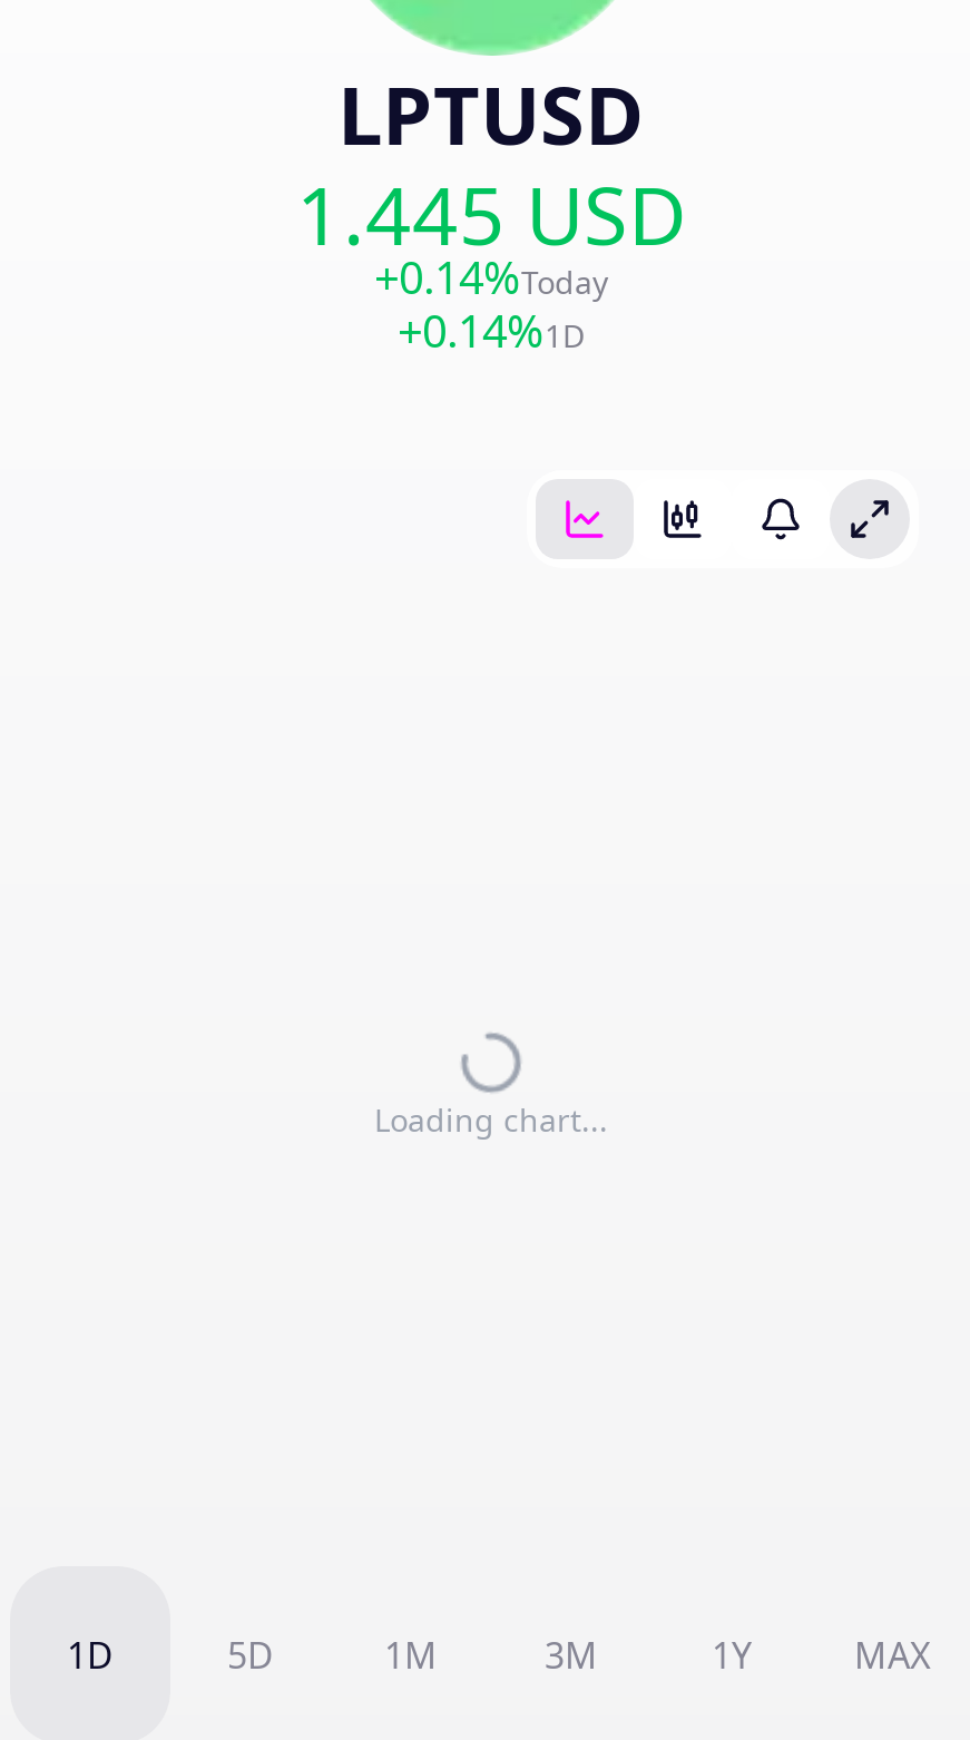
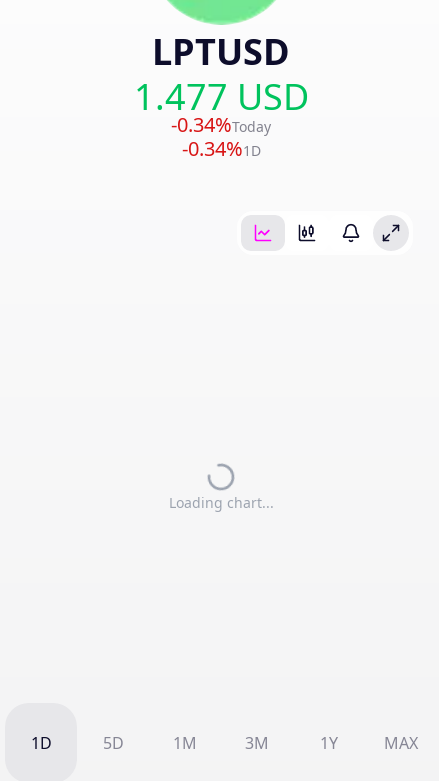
[296,160,686,270] 1.445 USD -> [133,72,308,121] 1.477 USD
[374,247,608,307] +0.14%Today -> [171,111,271,138] -0.34%Today
[398,301,585,361] +0.14%1D -> [181,135,260,162] -0.34%1D

